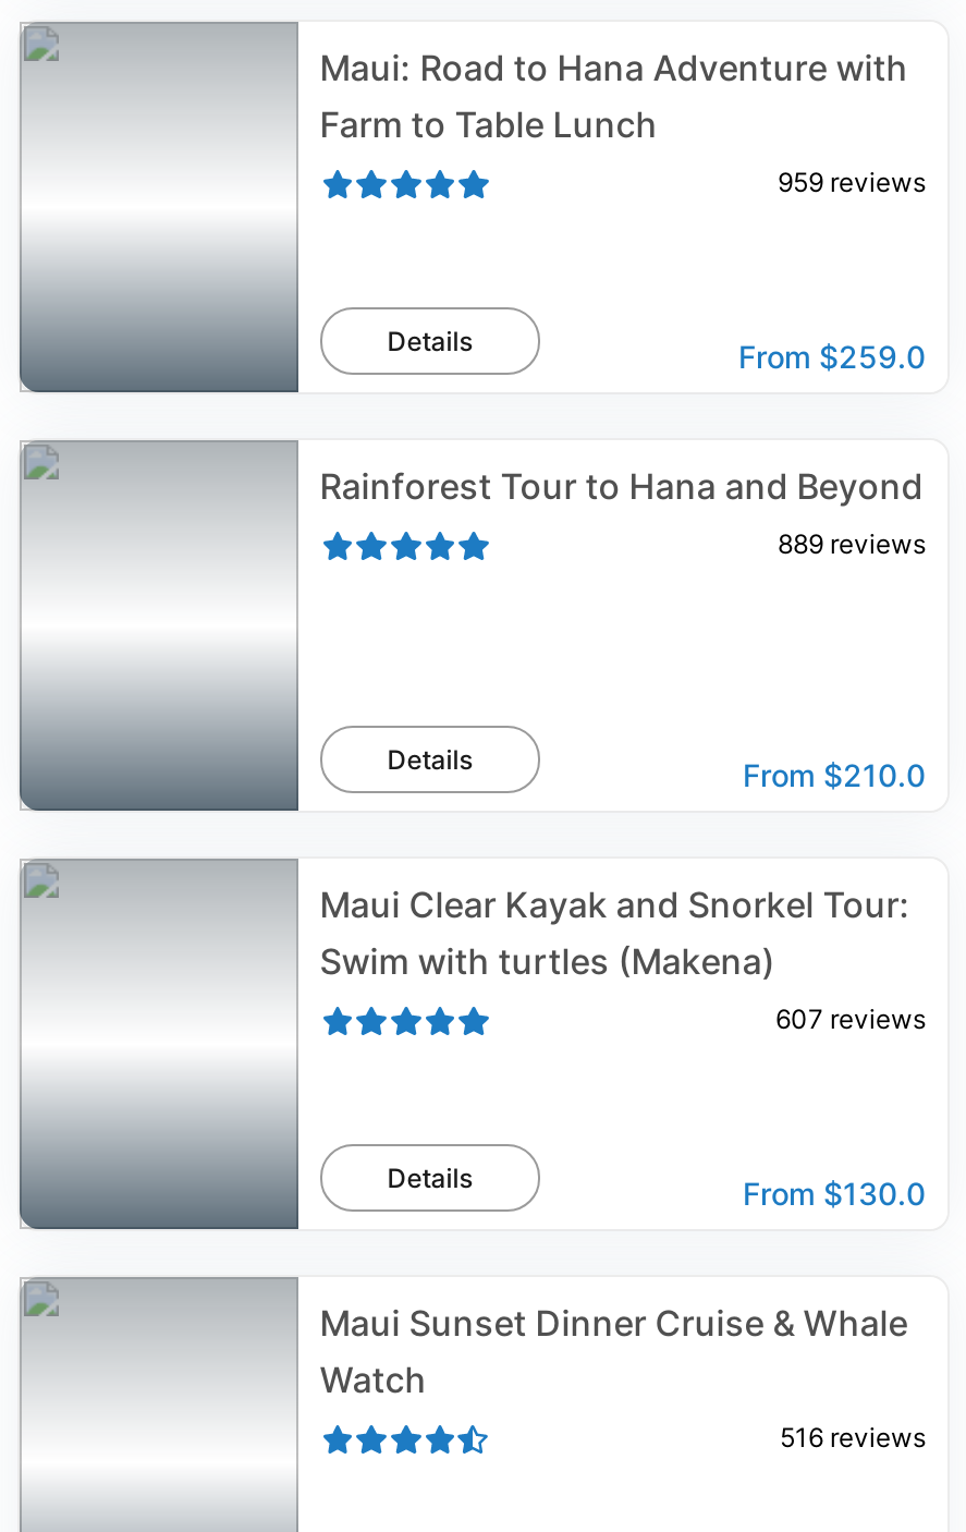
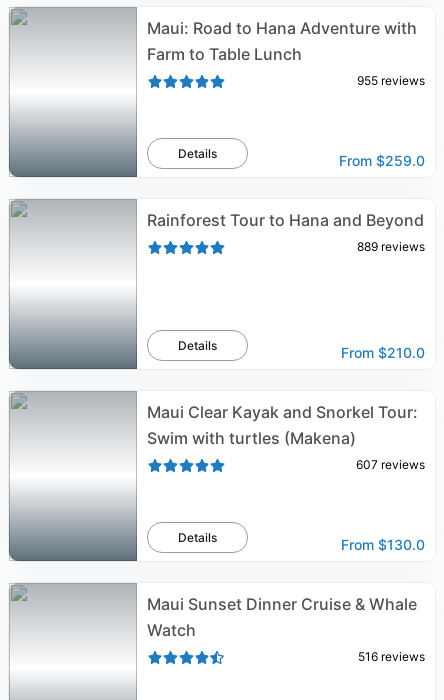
[778,166,926,198] 959 reviews -> [357,73,425,88] 955 reviews

